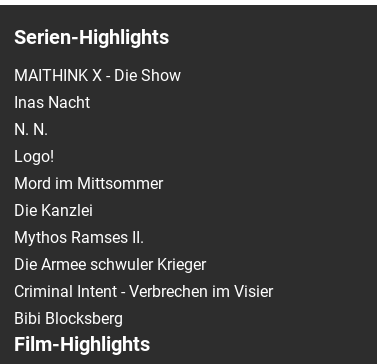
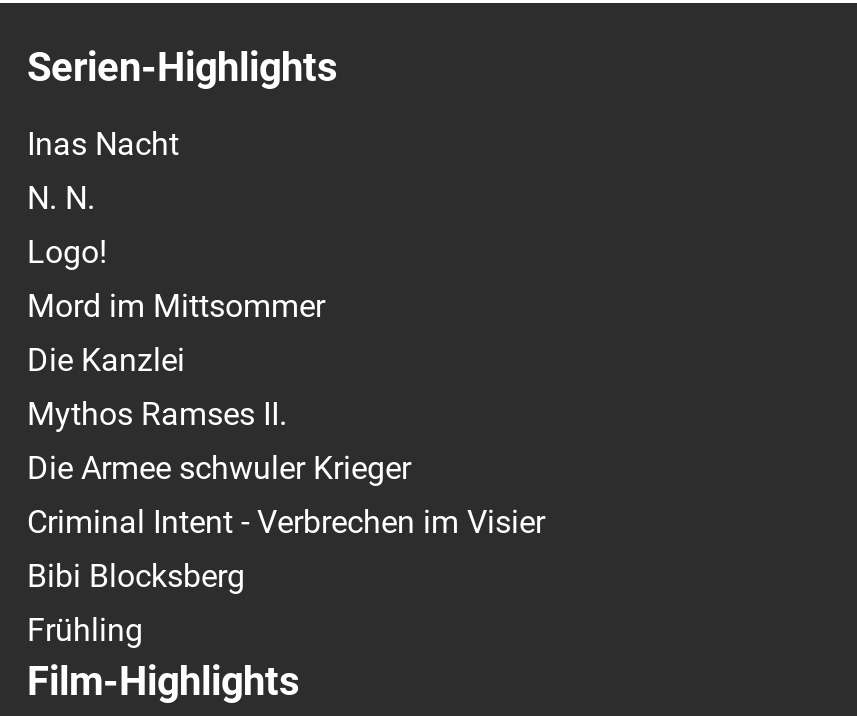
[14,66,181,85] MAITHINK X - Die Show -> none
moved [14,93,273,328] -> [27,125,545,595]: Inas Nacht | N. N. | Logo! | ... | Criminal Intent - Verbrechen im Visier | Bibi Blocksberg
none -> [27,611,143,649] Frühling

